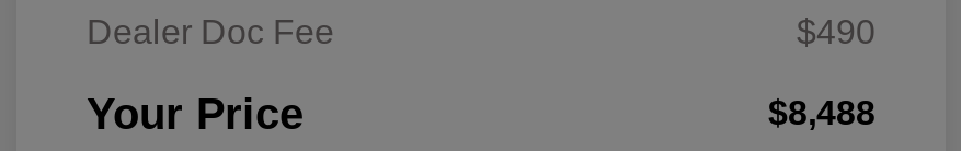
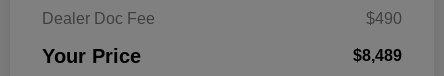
[768,94,876,131] $8,488 -> [353,47,402,64] $8,489

